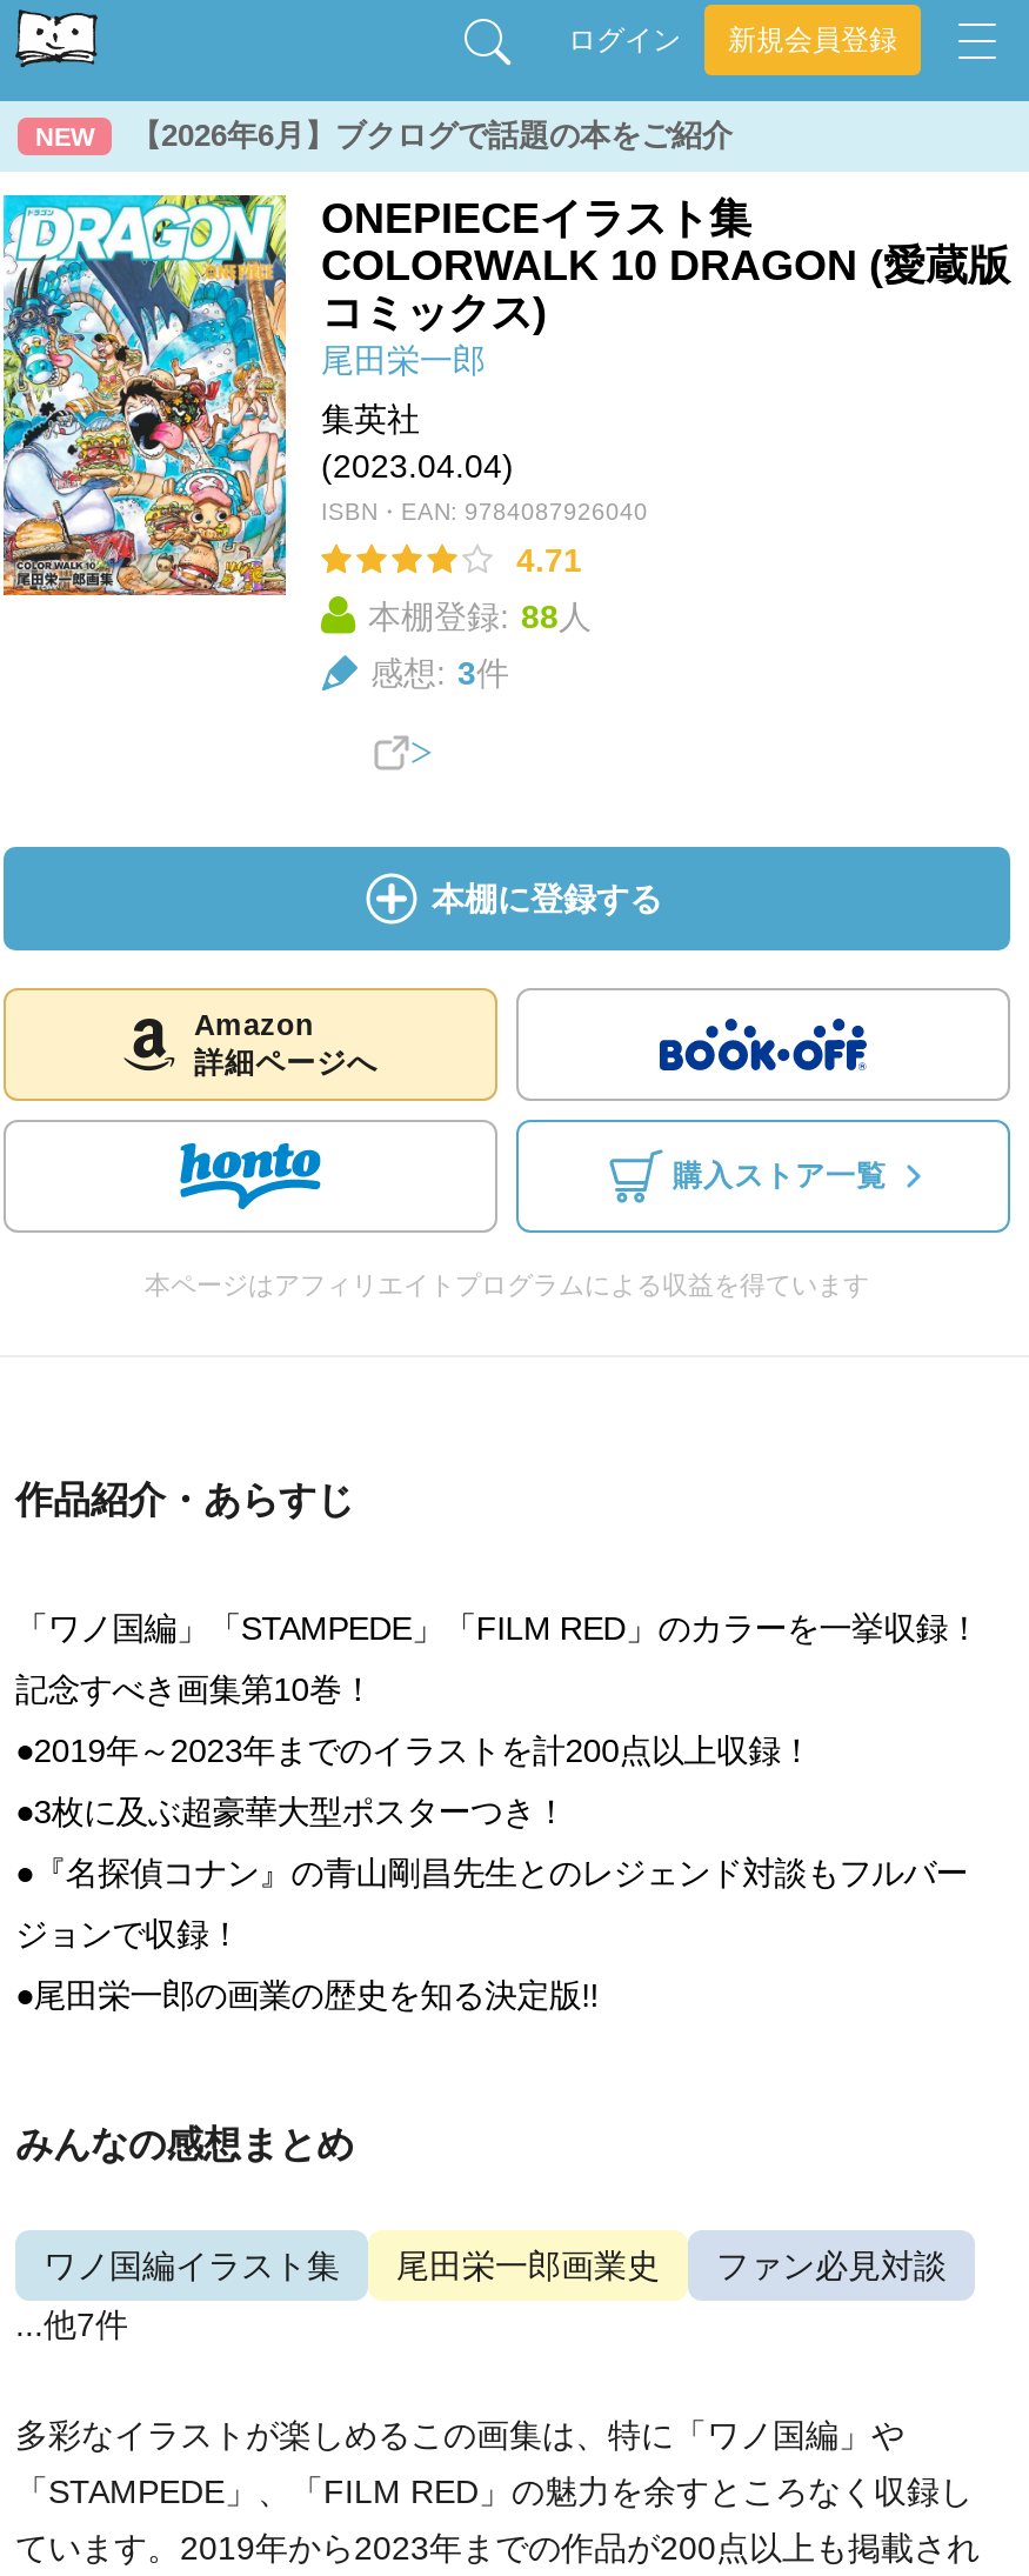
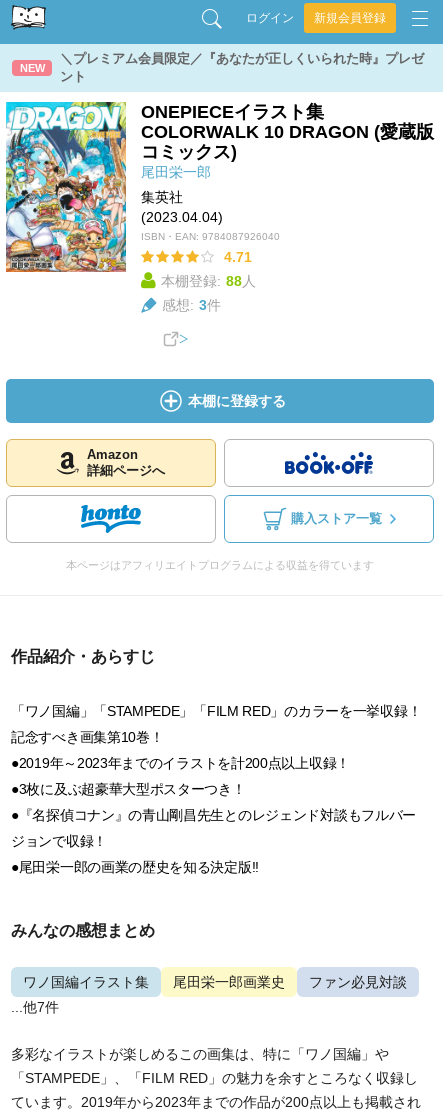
[131,118,733,153] 【2026年6月】ブクログで話題の本をご紹介 -> [60,51,424,84] ＼プレミアム会員限定／『あなたが正しくいられた時』プレゼ | ント

